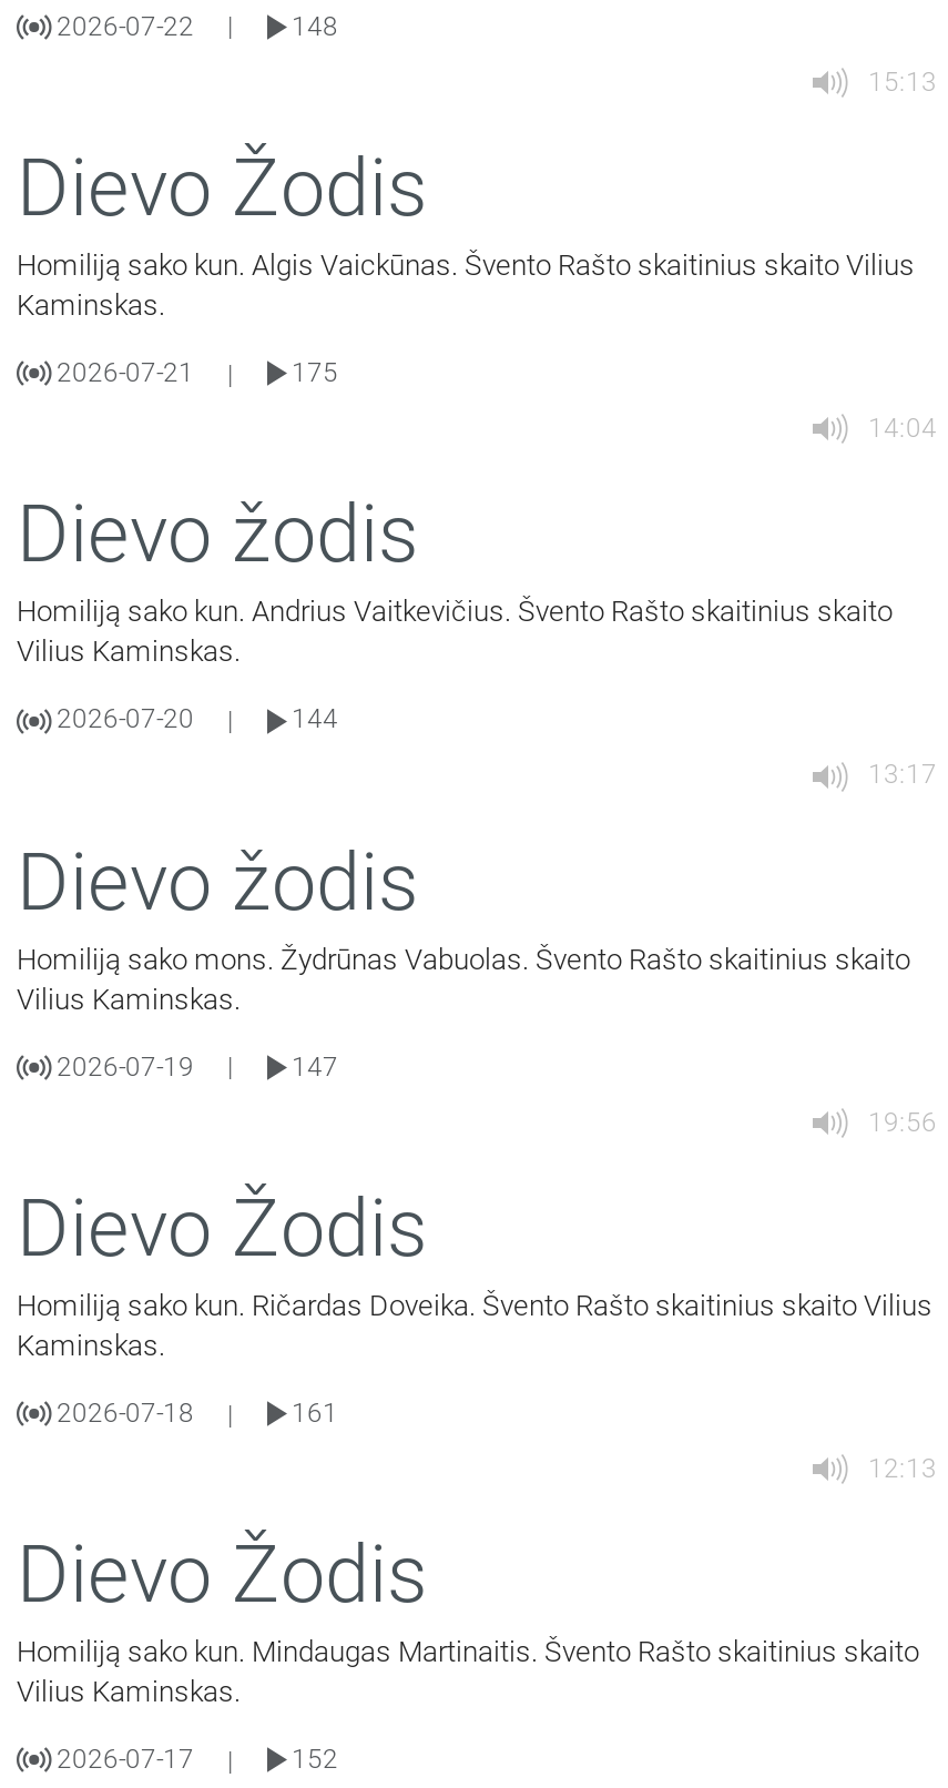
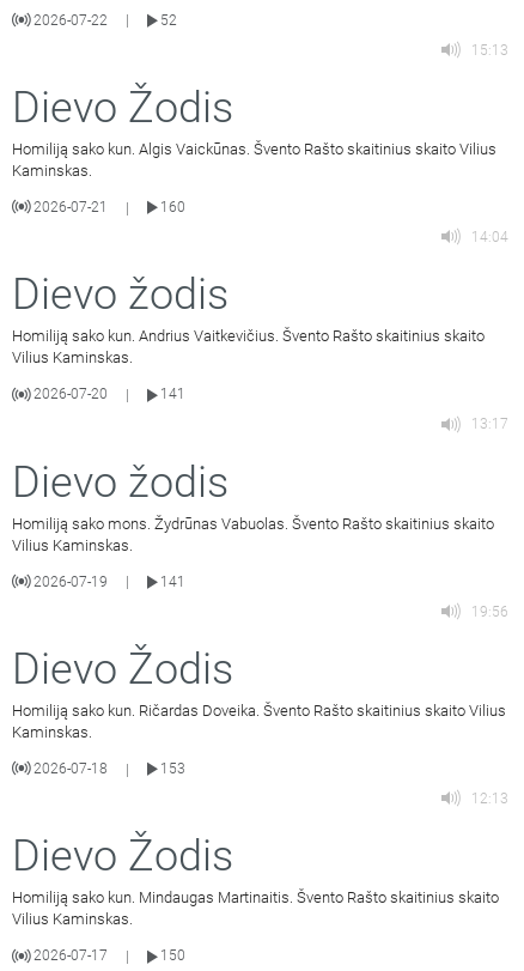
[292,11,338,42] 148 -> [160,12,177,28] 52
[292,357,338,388] 175 -> [160,199,185,216] 160
[292,704,338,735] 144 -> [160,386,185,403] 141
[292,1051,338,1082] 147 -> [160,573,185,590] 141
[292,1398,338,1429] 161 -> [160,760,185,777] 153
[292,1744,338,1775] 152 -> [160,947,185,964] 150

